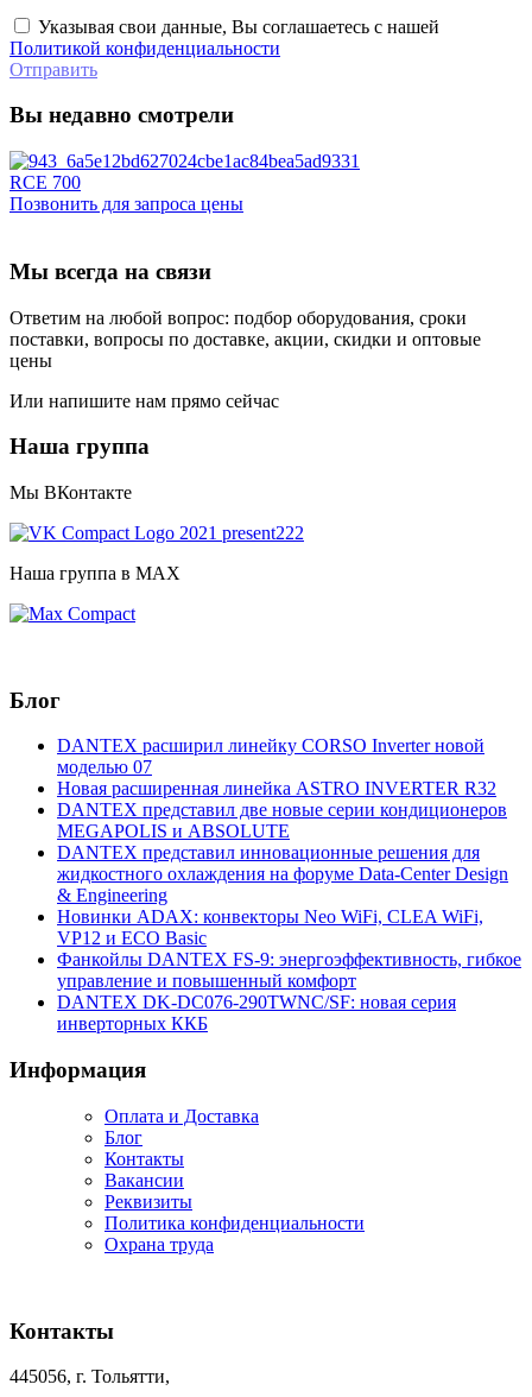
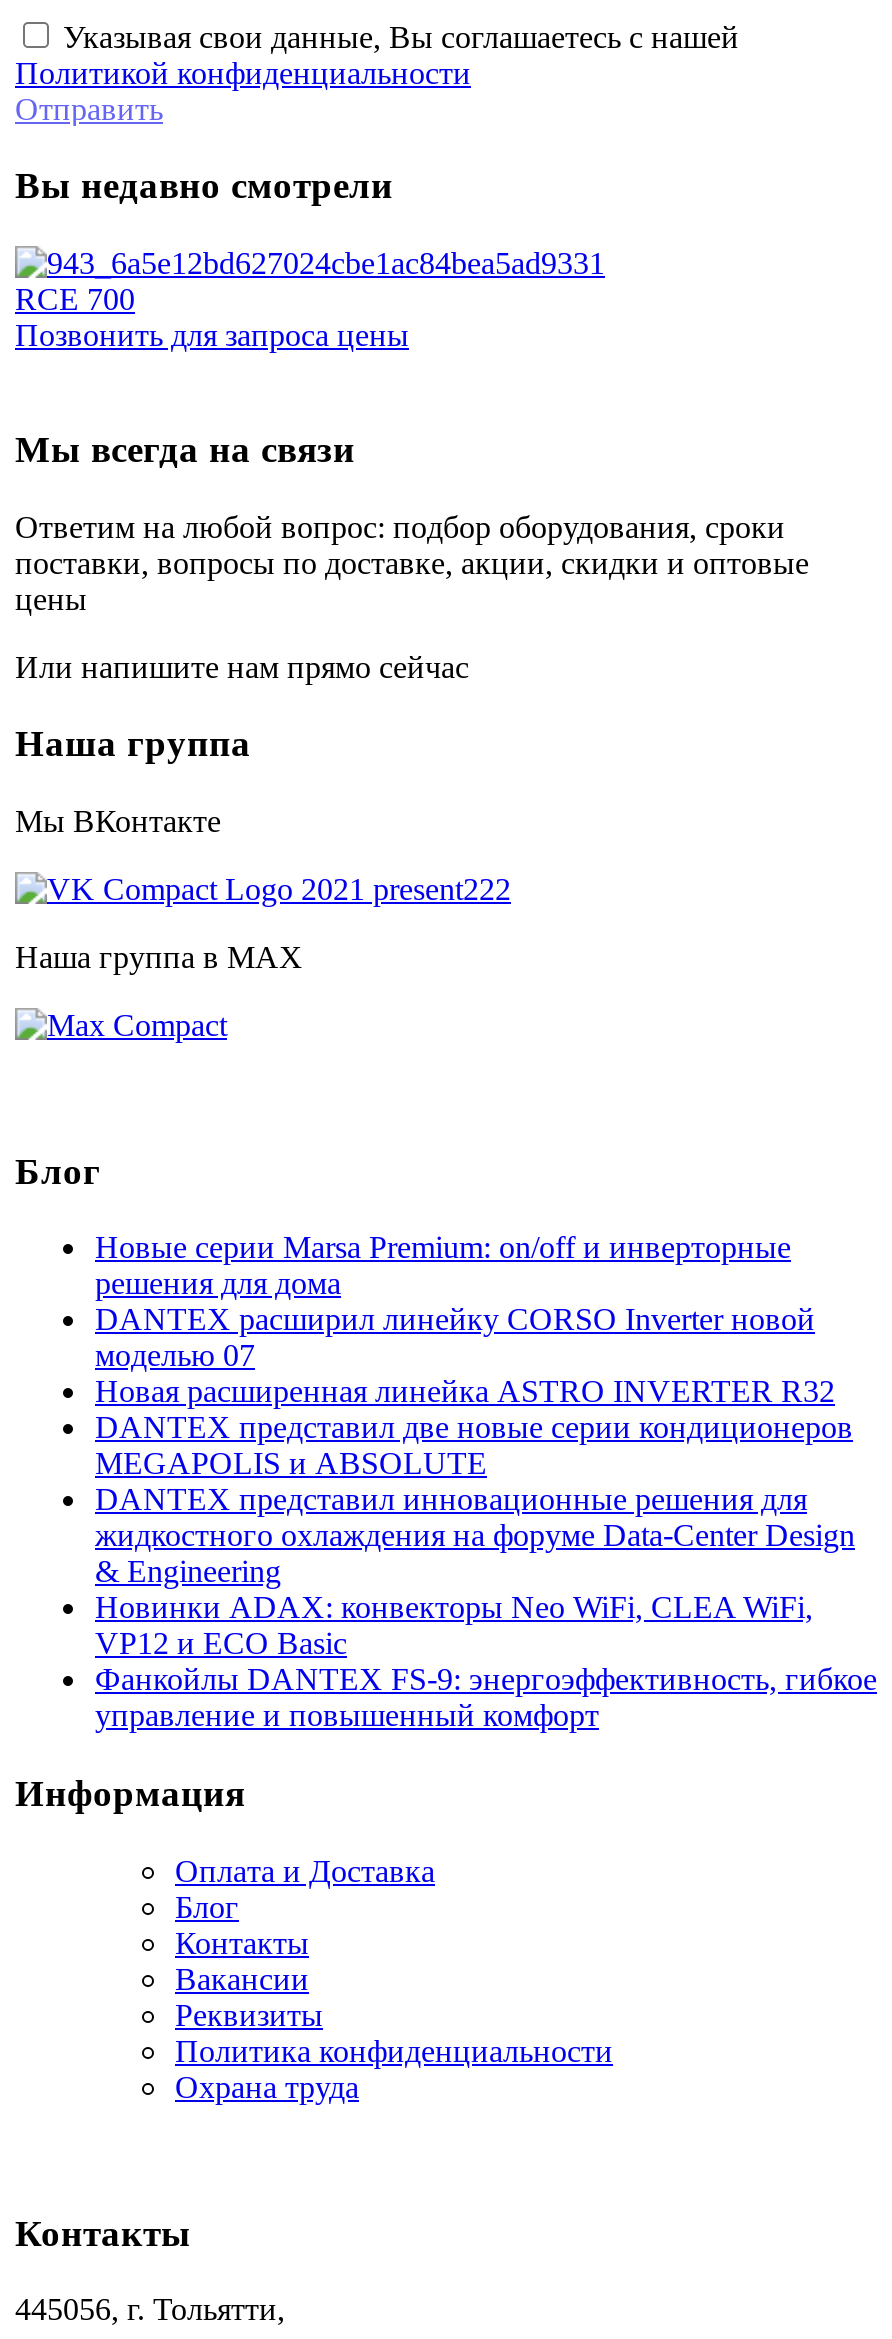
none -> [95,1231,791,1301] Новые серии Marsa Premium: on/off и инверторные | решения для дома
moved [57,736,521,991] -> [95,1303,877,1733]: DANTEX расширил линейку CORSO Inverter новой | моделью 07 | Новая расширенная линейка ASTRO INVERTER R32 | ... | Фанкойлы DANTEX FS-9: энергоэффективность, гибкое | управление и повышенный комфорт
[57,992,456,1034] DANTEX DK‑DC076‑290TWNC/SF: новая серия | инверторных ККБ -> none

